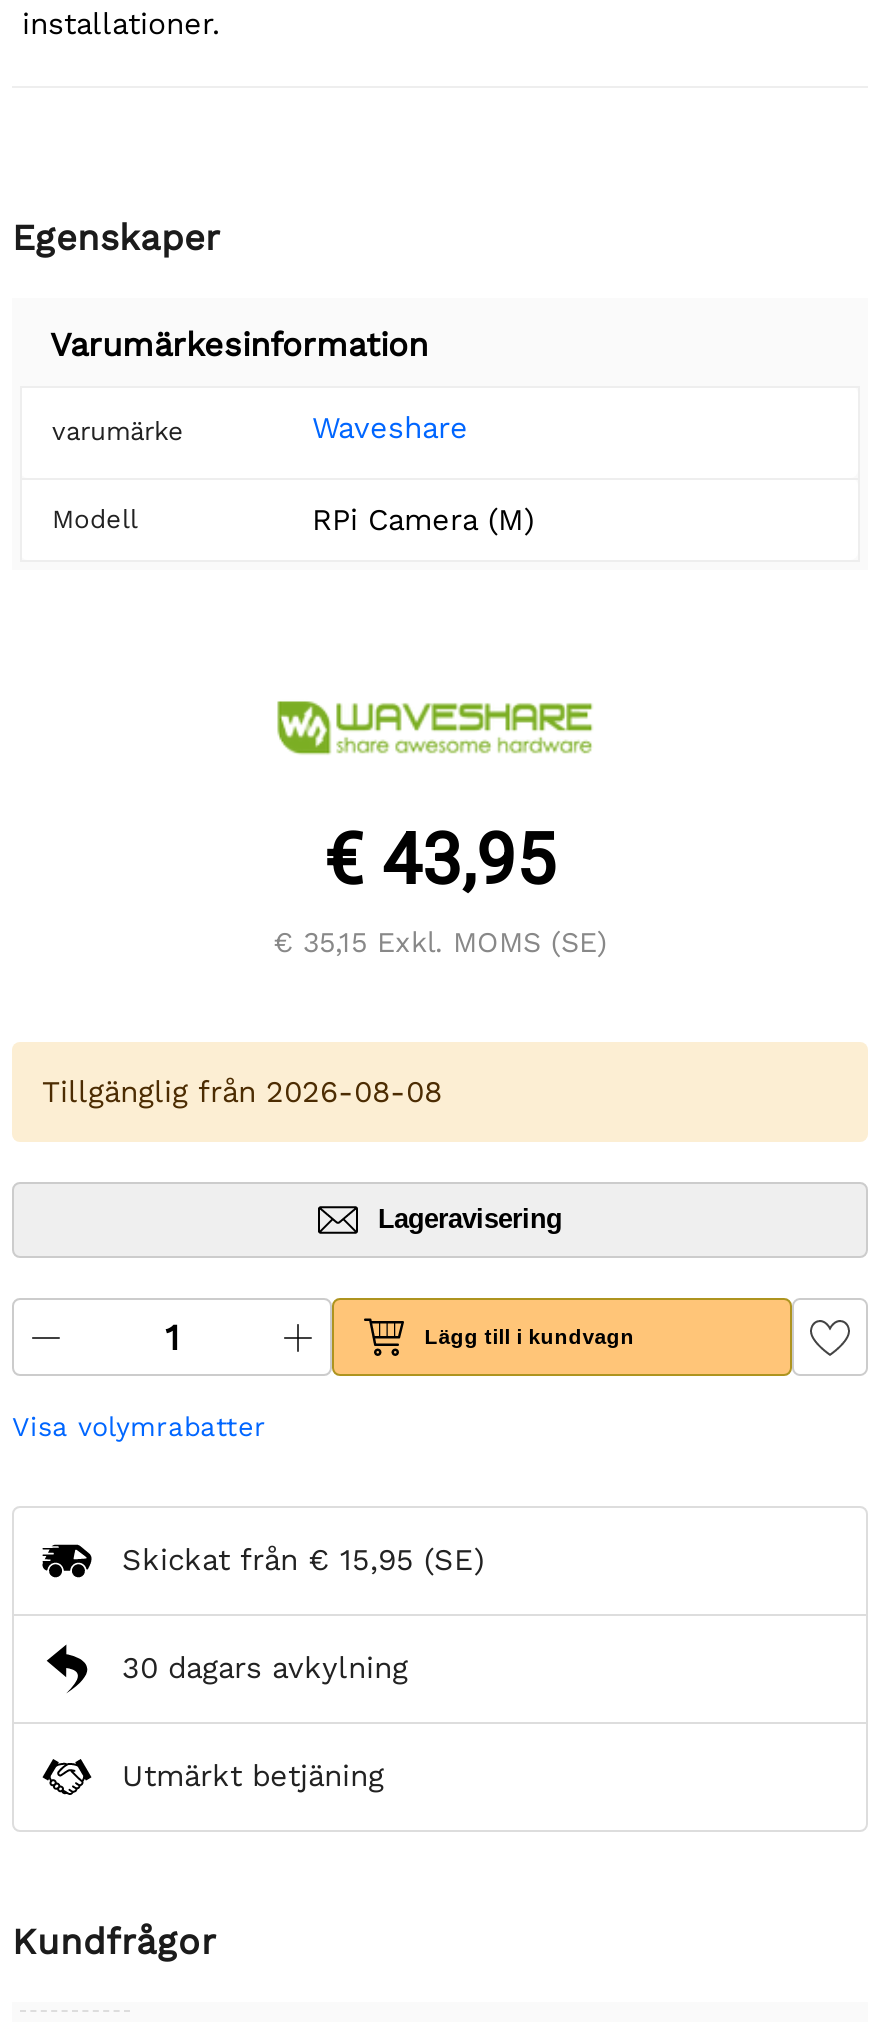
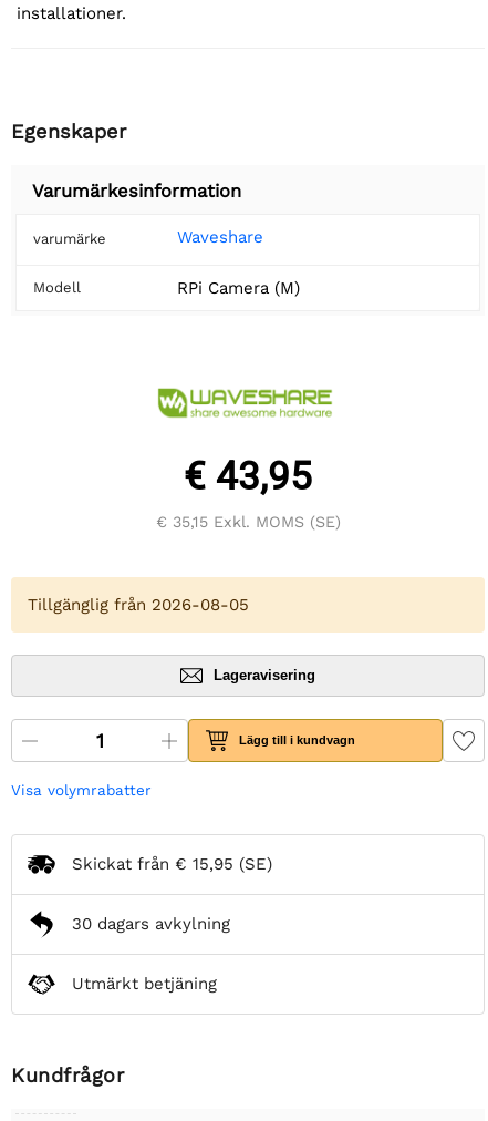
[42,1073,442,1109] Tillgänglig från 2026-08-08 -> [28,594,249,614] Tillgänglig från 2026-08-05

